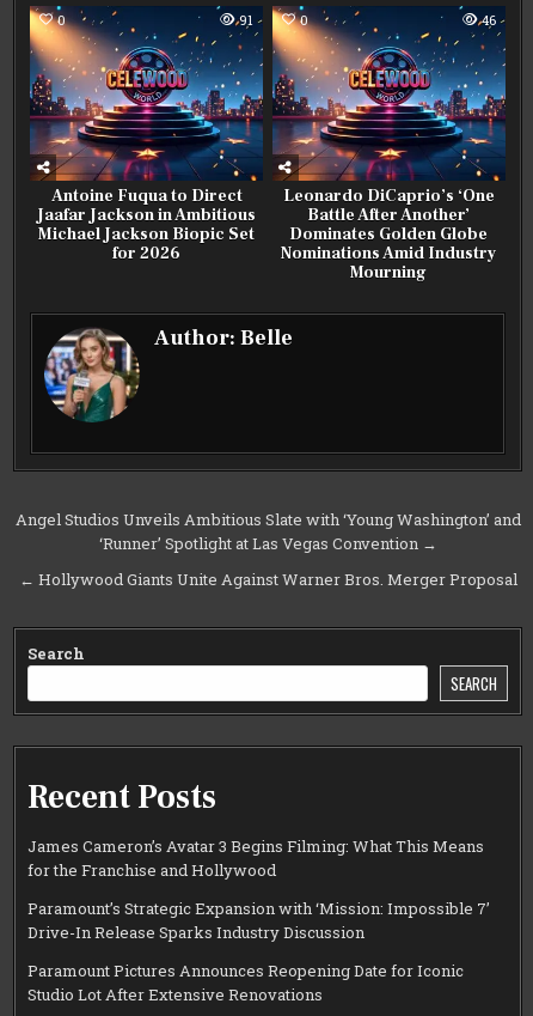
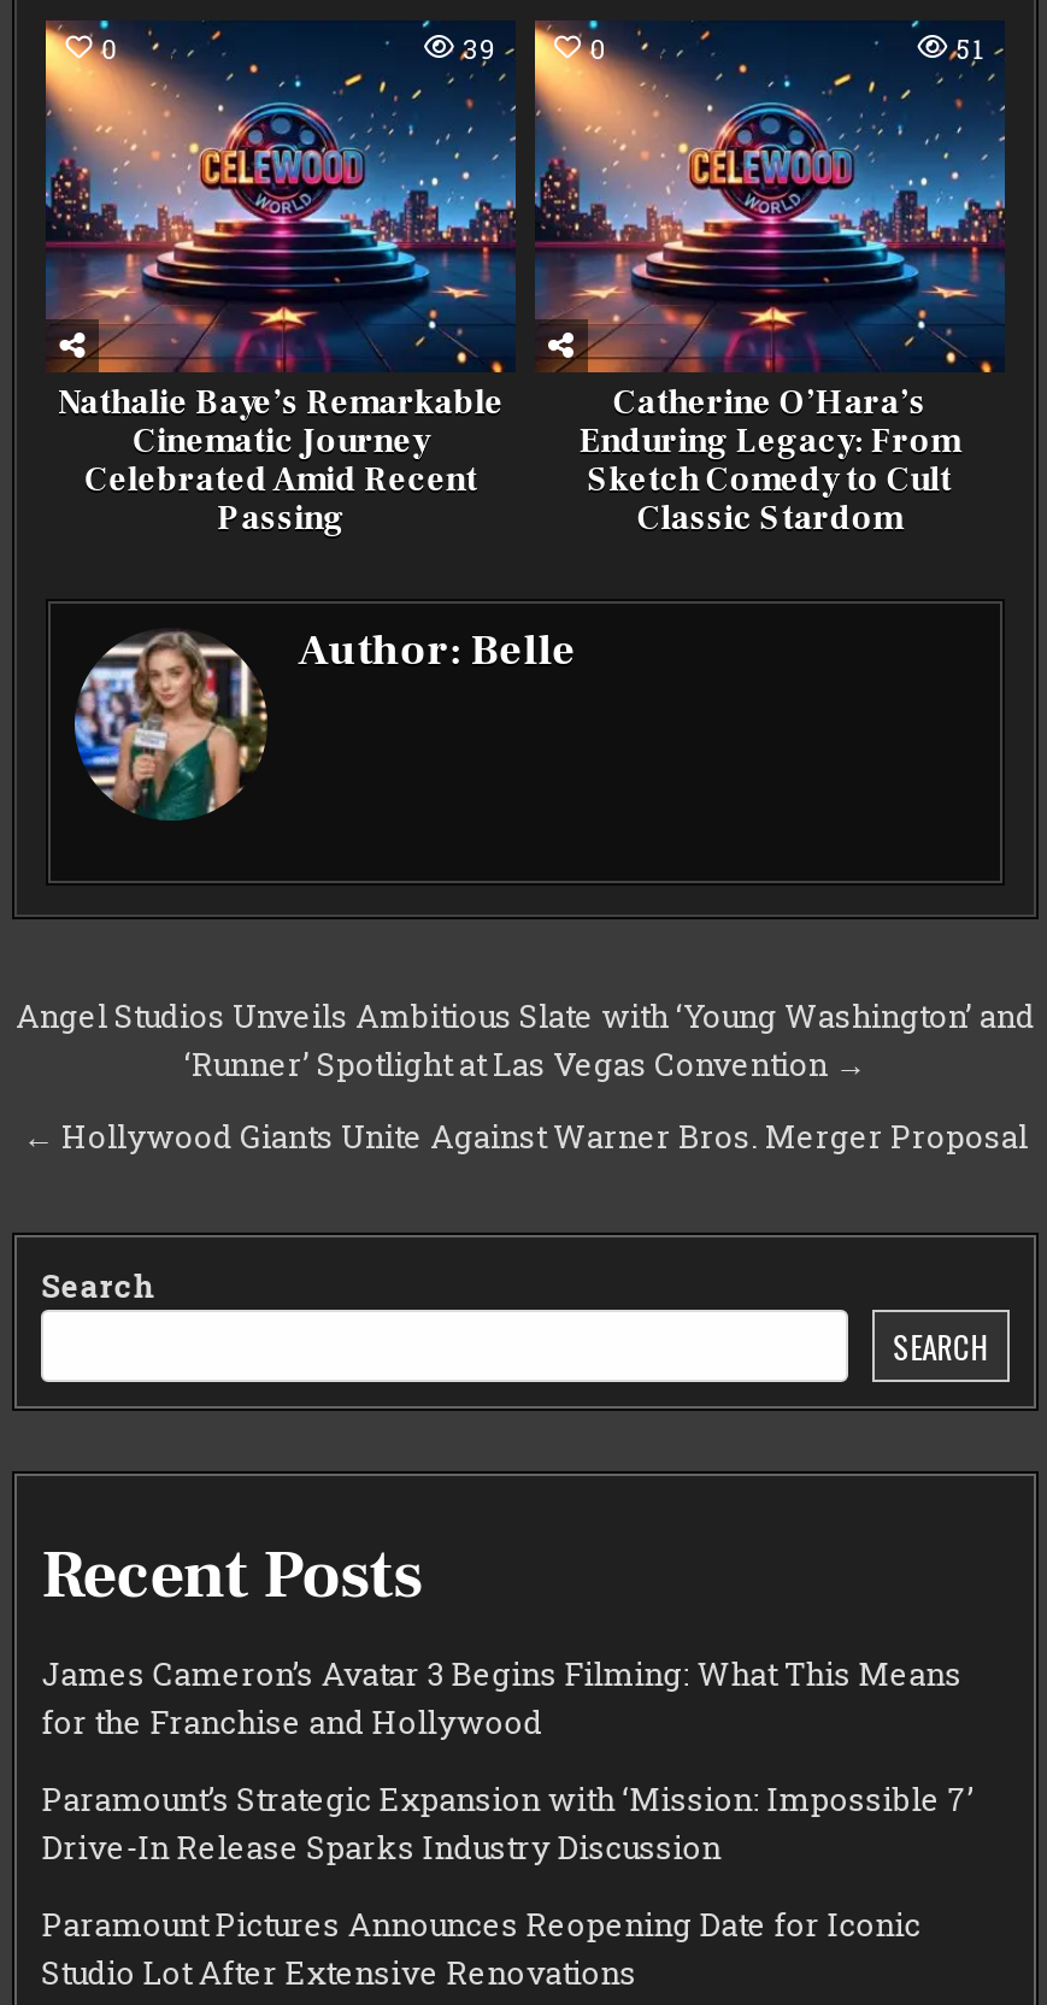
[239,11,253,29] 91 -> [463,30,496,66] 39
[481,11,496,29] 46 -> [956,30,985,66] 51
[37,186,256,265] Antoine Fuqua to Direct | Jaafar Jackson in Ambitious | Michael Jackson Biopic Set | for 2026 -> [58,382,504,541] Nathalie Baye’s Remarkable | Cinematic Journey | Celebrated Amid Recent | Passing
[281,186,496,284] Leonardo DiCaprio’s ‘One | Battle After Another’ | Dominates Golden Globe | Nominations Amid Industry | Mourning -> [579,382,960,541] Catherine O’Hara’s | Enduring Legacy: From | Sketch Comedy to Cult | Classic Stardom

